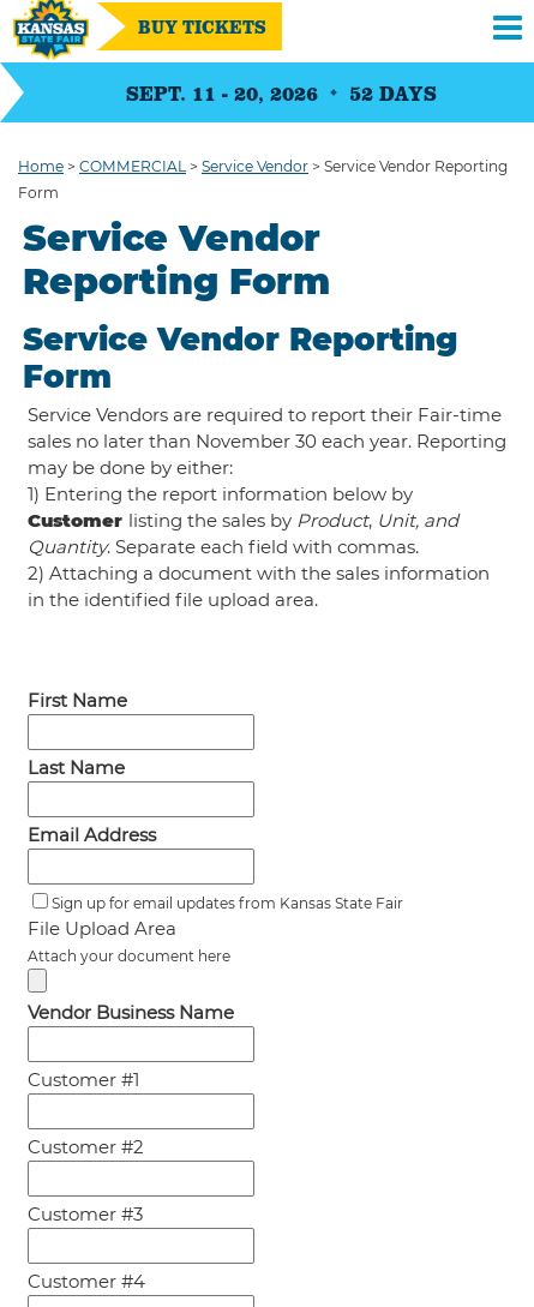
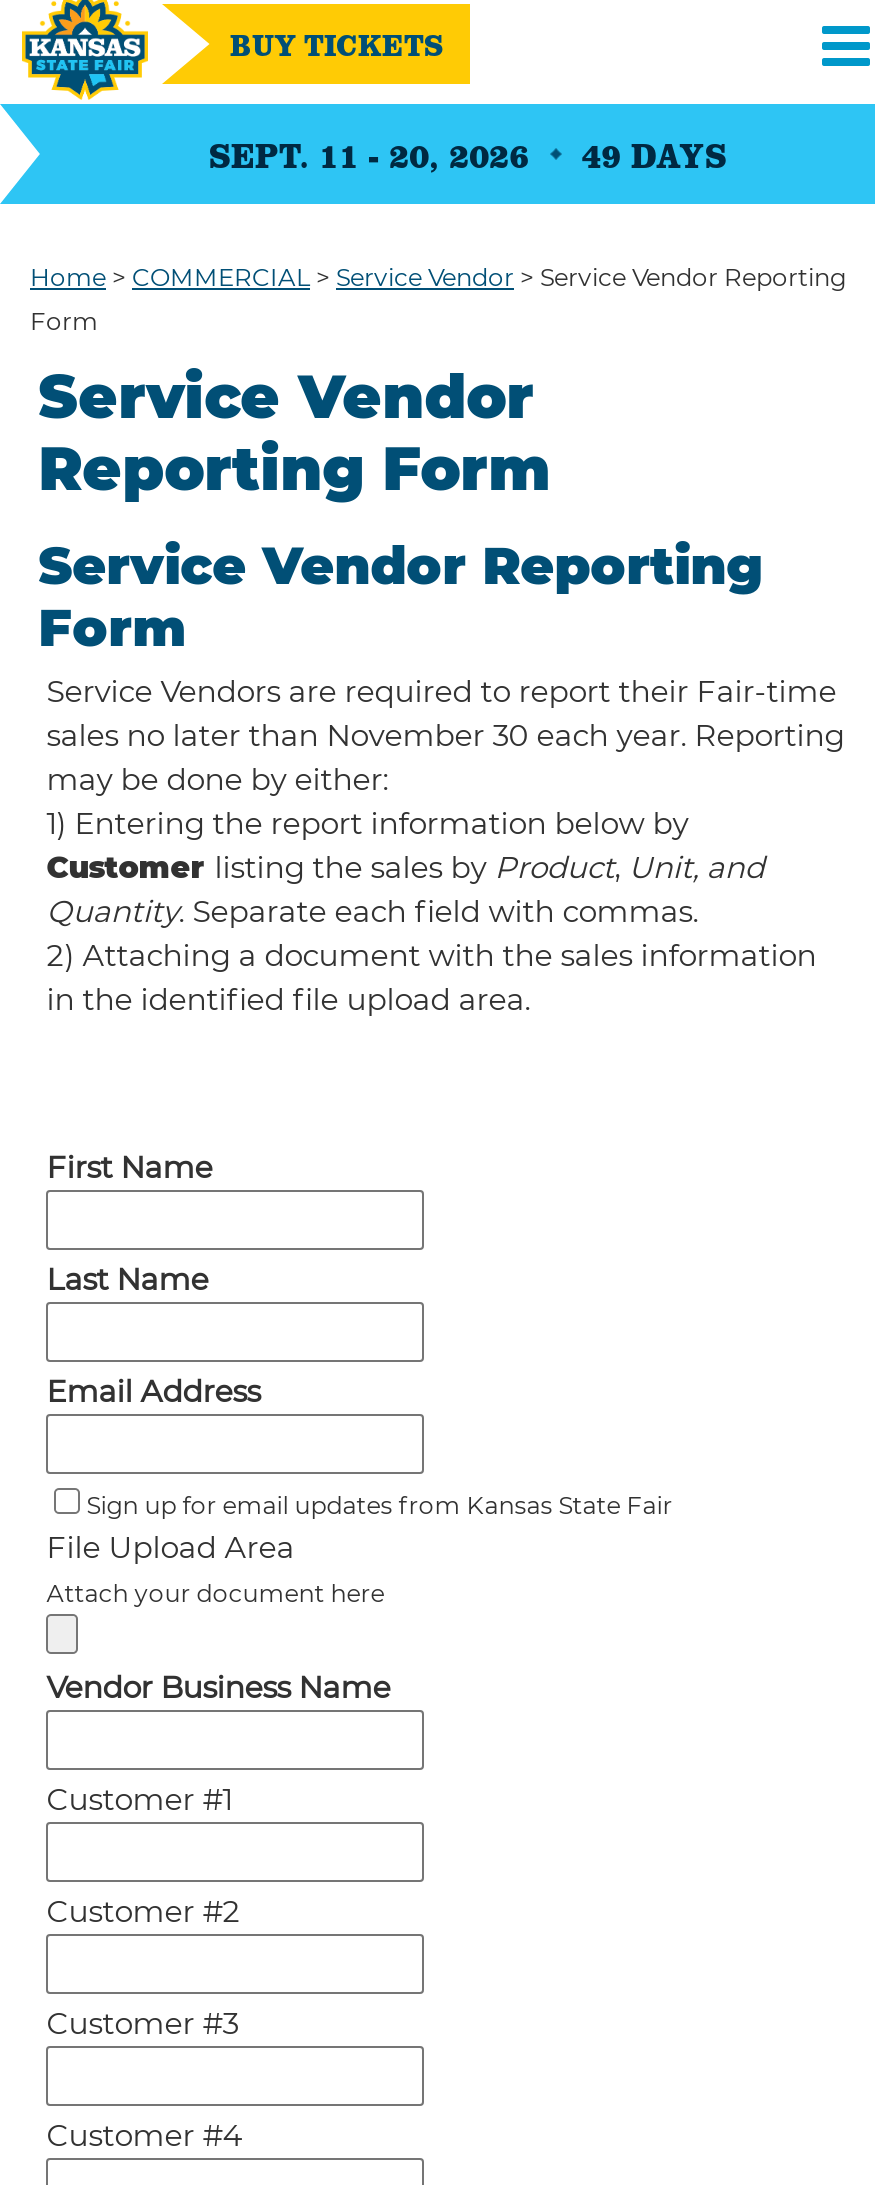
[125,78,436,107] SEPT. 11 - 20, 2026 52 DAYS -> [209,130,727,178] SEPT. 11 - 20, 2026 49 DAYS

